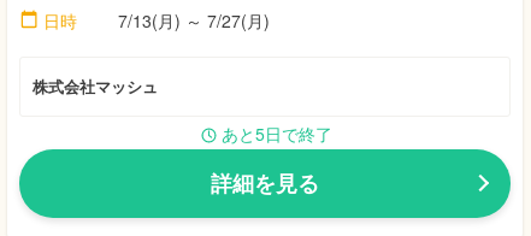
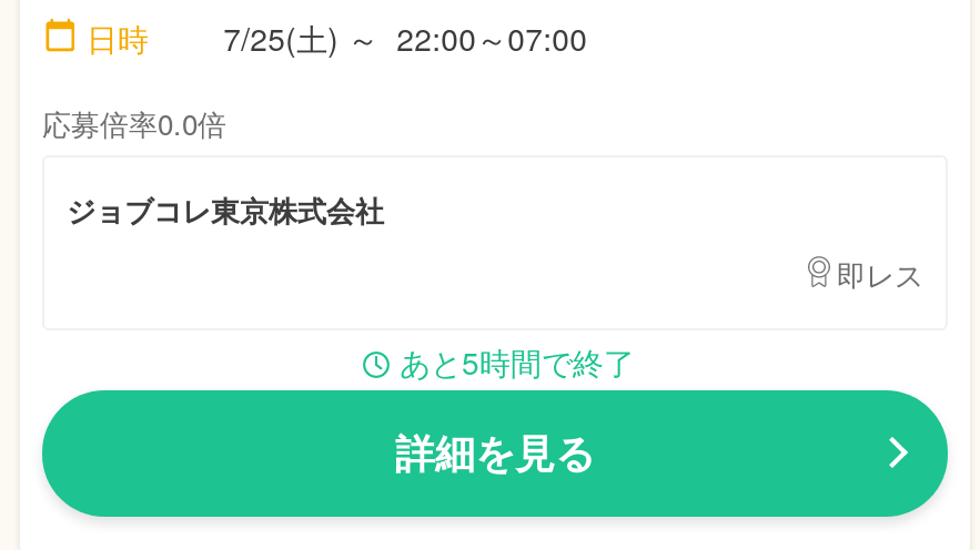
[33,8,332,145] 7/13(月) ～ 7/27(月) | 株式会社マッシュ | あと5日で終了 -> [42,15,923,383] 7/25(土) ～ 22:00～07:00 | 応募倍率0.0倍 | ジョブコレ東京株式会社 | 即レス | あと5時間で終了

